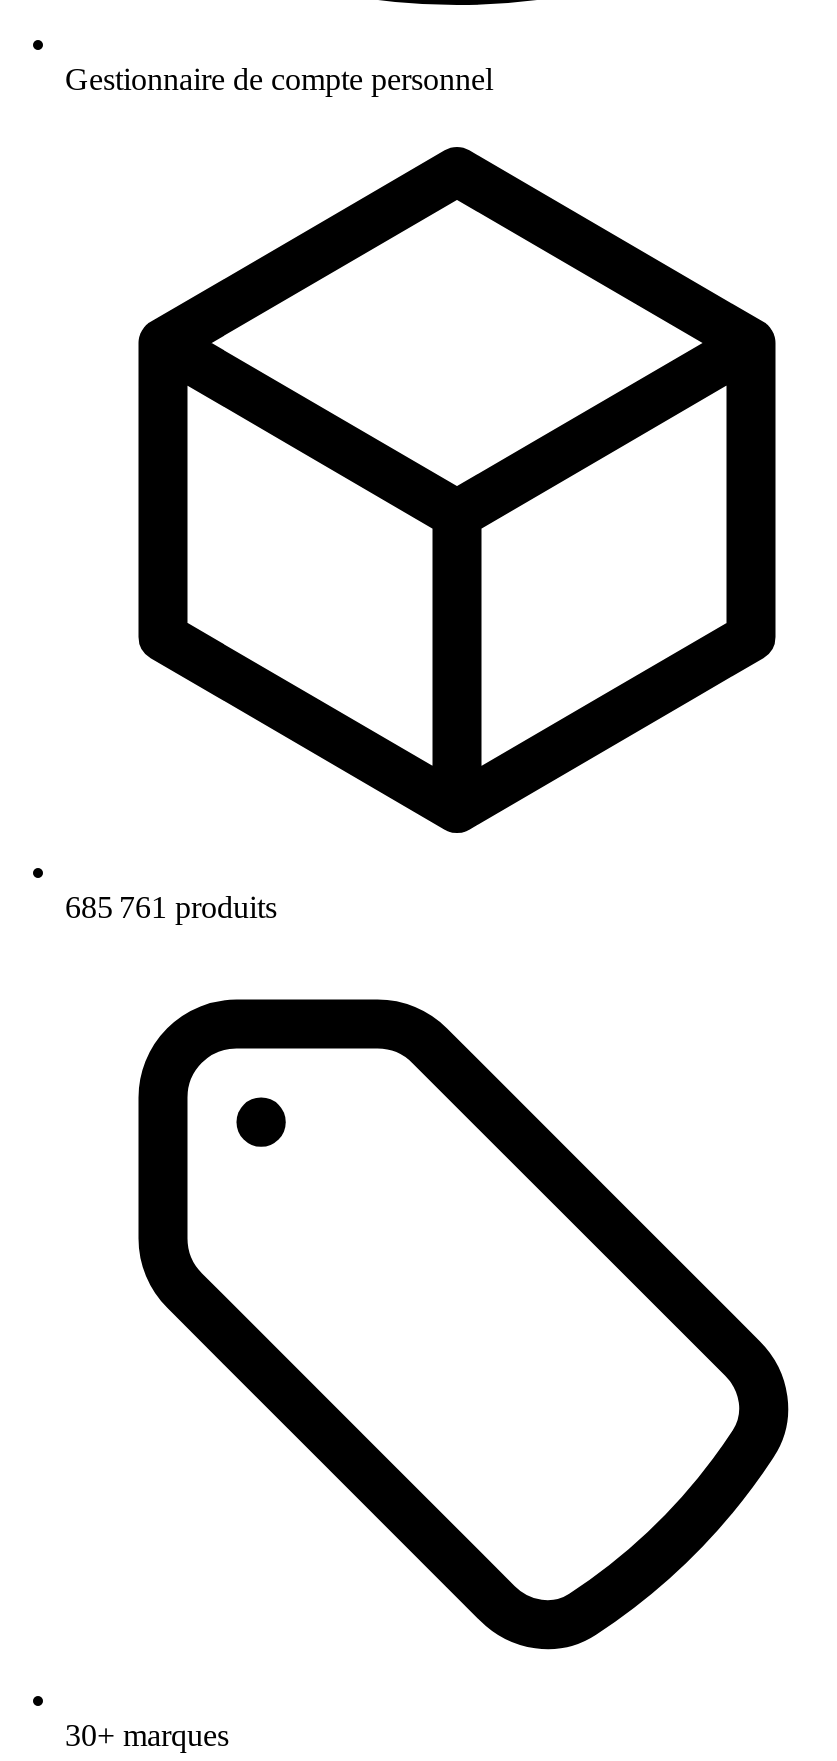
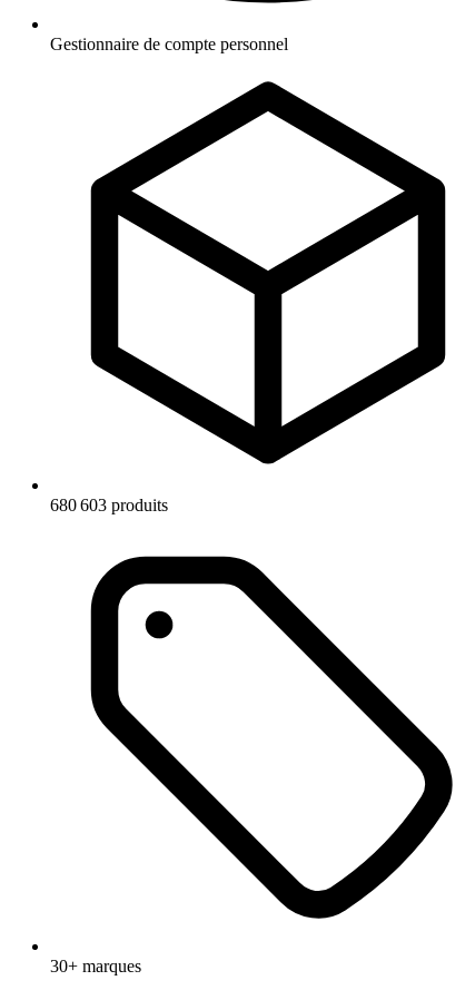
[65,890,277,924] 685 761 produits -> [50,496,168,515] 680 603 produits

